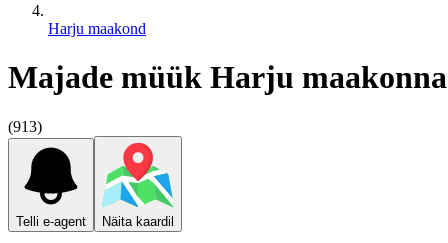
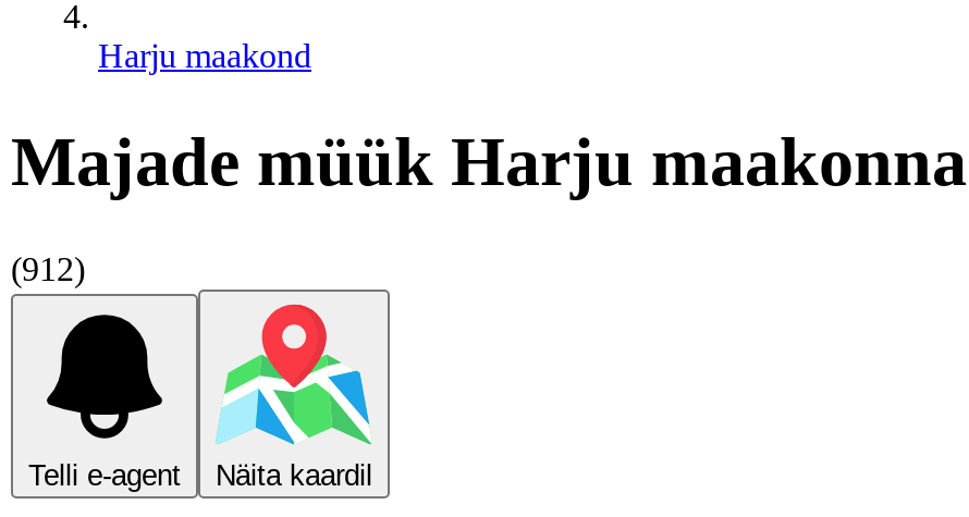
[8,118,42,135] (913) -> [11,250,85,287] (912)

